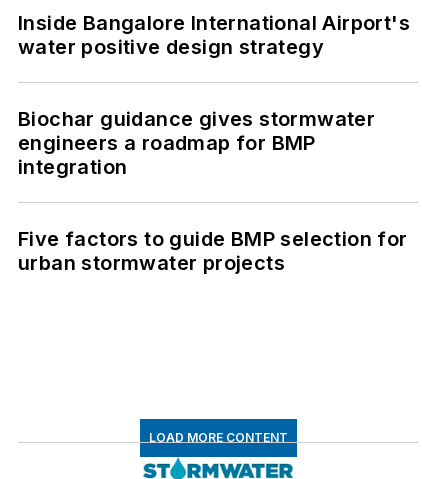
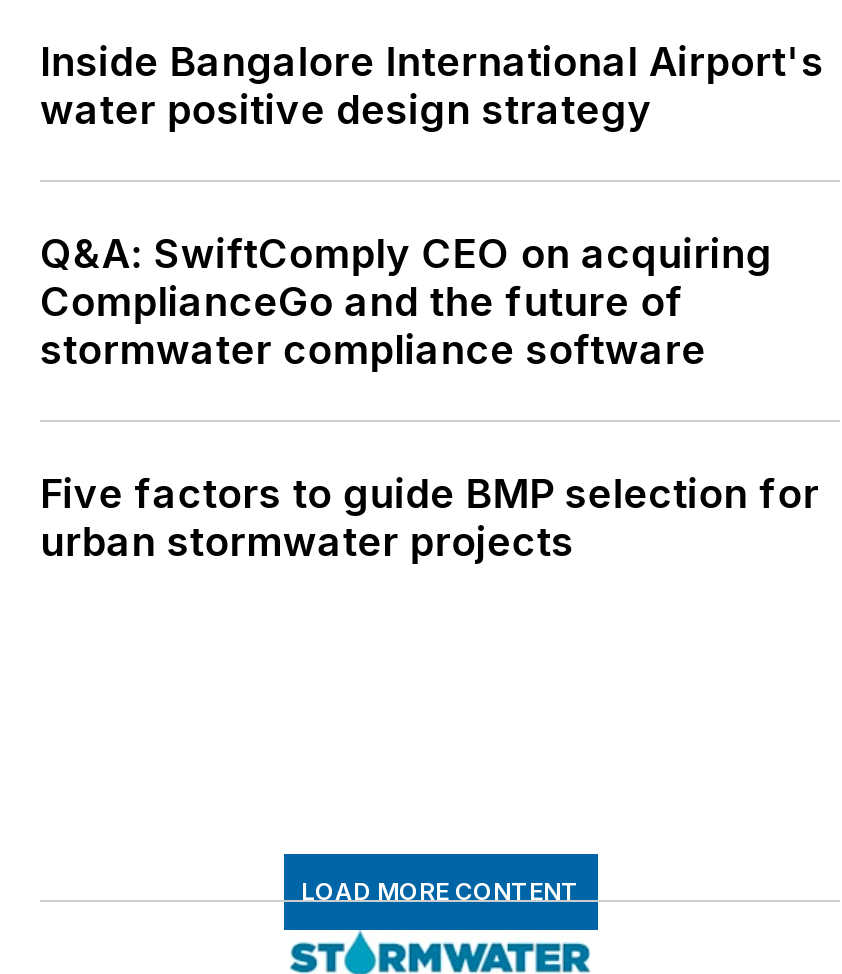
[18,107,375,179] Biochar guidance gives stormwater | engineers a roadmap for BMP | integration -> [40,230,772,374] Q&A: SwiftComply CEO on acquiring | ComplianceGo and the future of | stormwater compliance software

